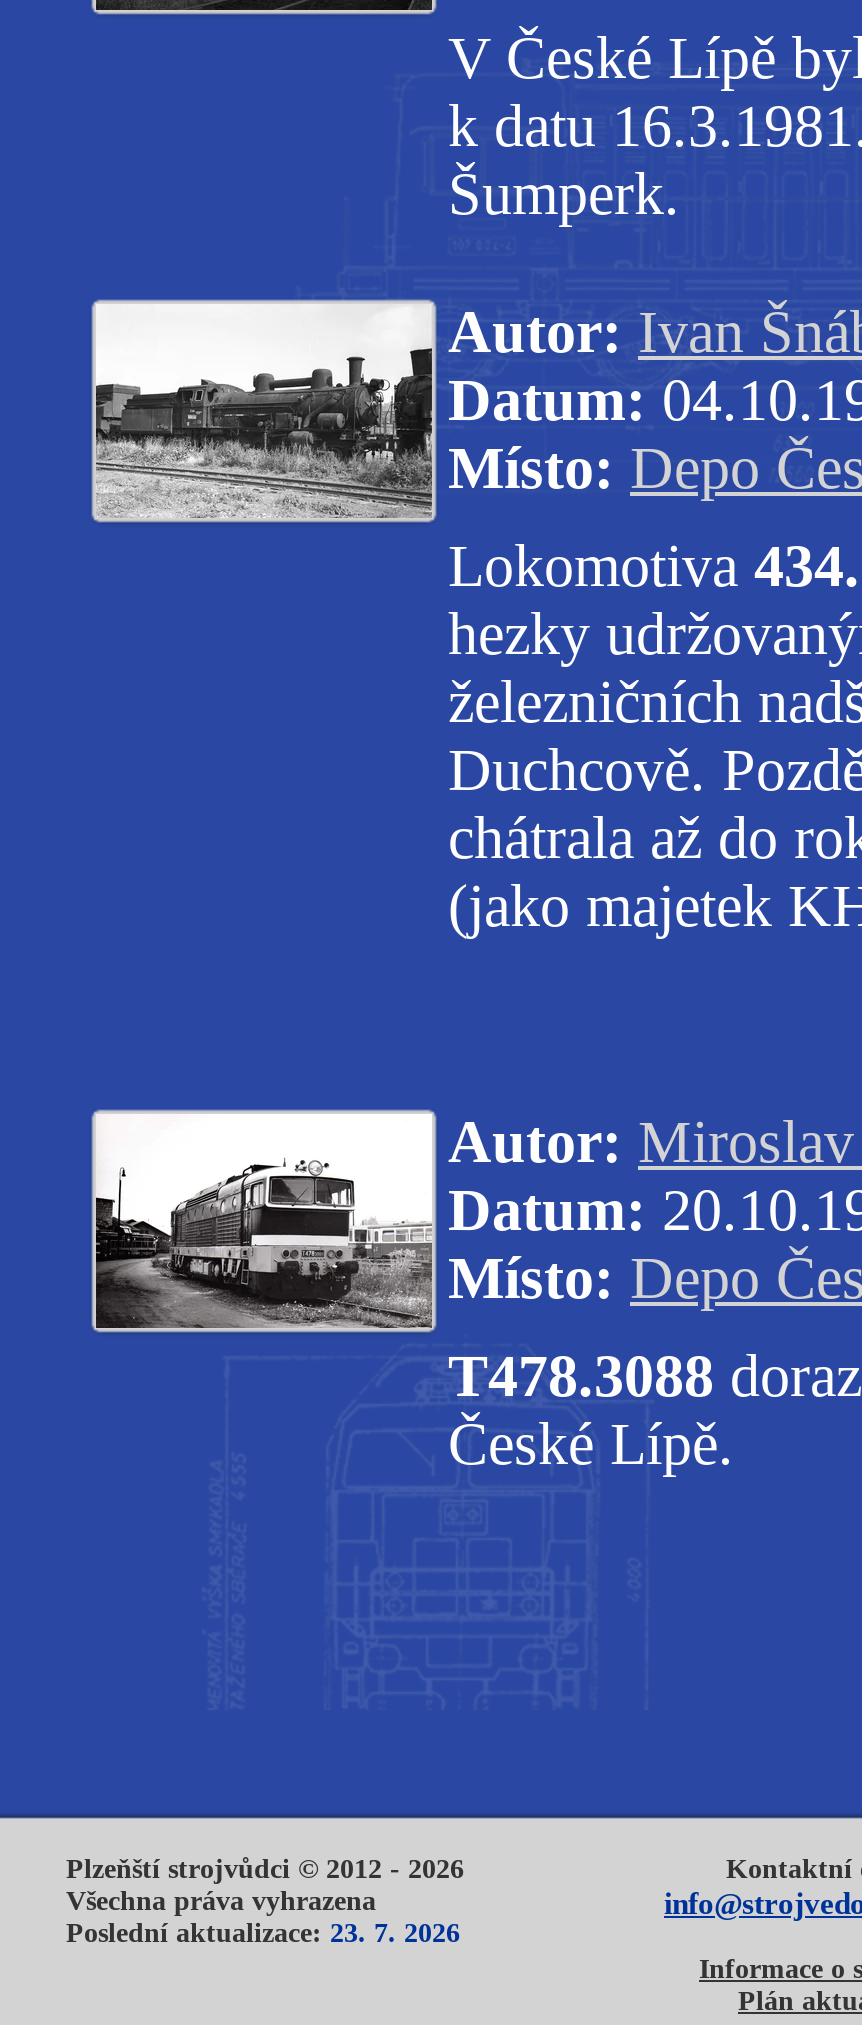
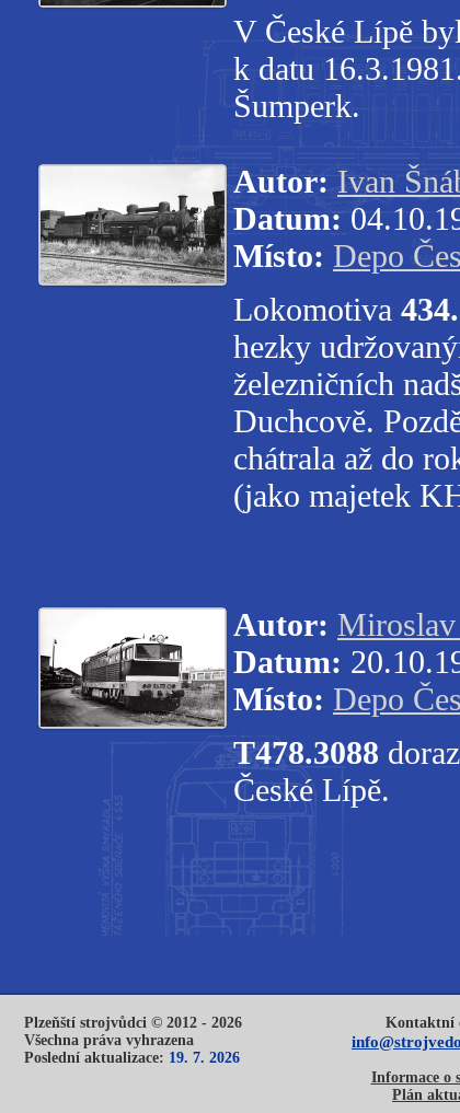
[66,1918,460,1948] Poslední aktualizace: 23. 7. 2026 -> [24,1050,240,1066] Poslední aktualizace: 19. 7. 2026

